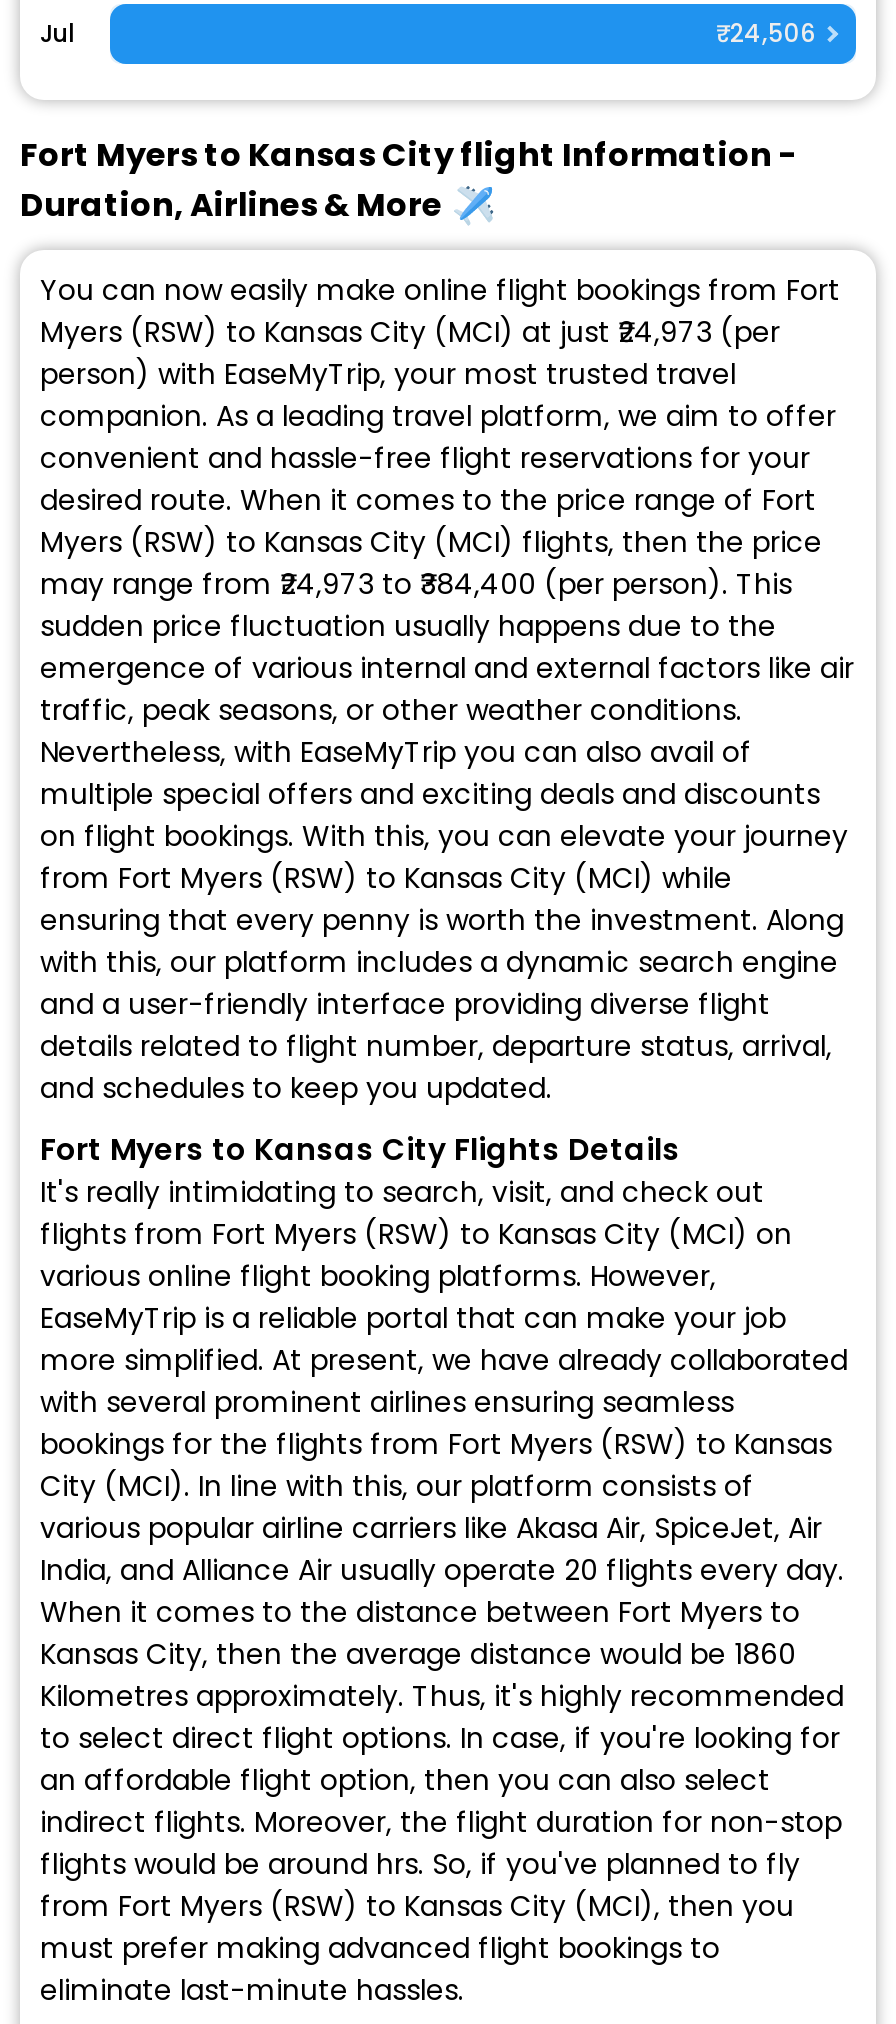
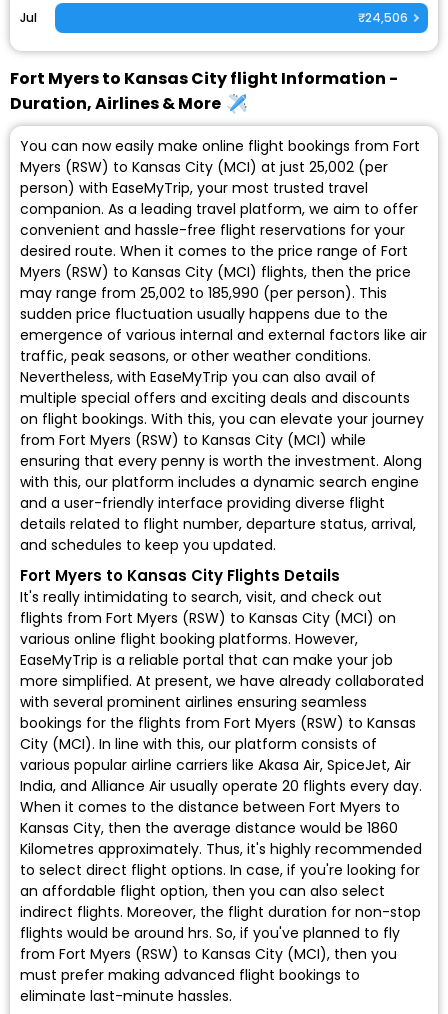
[40,313,780,353] Myers (RSW) to Kansas City (MCI) at just ₹24,973 (per -> [20,157,388,177] Myers (RSW) to Kansas City (MCI) at just ₹25,002 (per
[40,565,792,605] may range from ₹24,973 to ₹384,400 (per person). This -> [20,283,387,303] may range from ₹25,002 to ₹185,990 (per person). This

